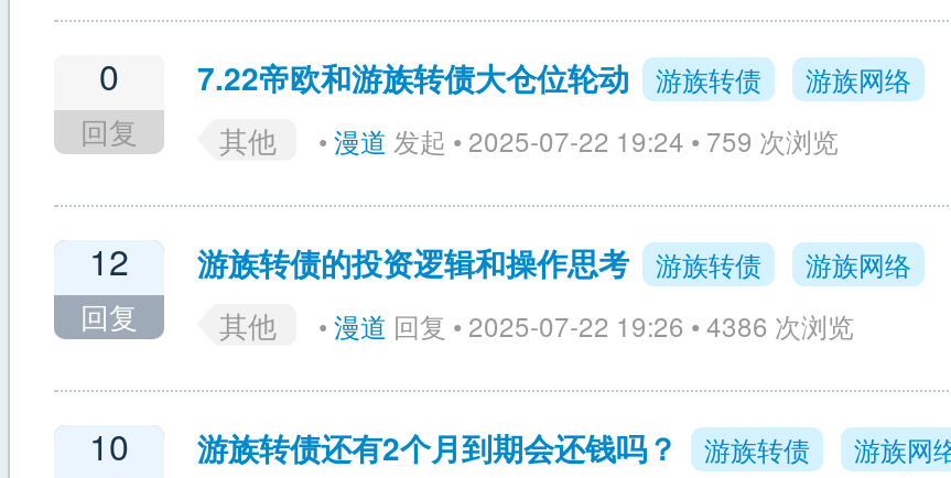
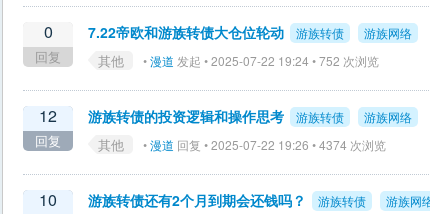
[318,121,839,159] •漫道发起 • 2025-07-22 19:24 • 759 次浏览 -> [143,52,379,69] •漫道发起 • 2025-07-22 19:24 • 752 次浏览
[318,306,854,344] •漫道回复 • 2025-07-22 19:26 • 4386 次浏览 -> [143,136,386,153] •漫道回复 • 2025-07-22 19:26 • 4374 次浏览

